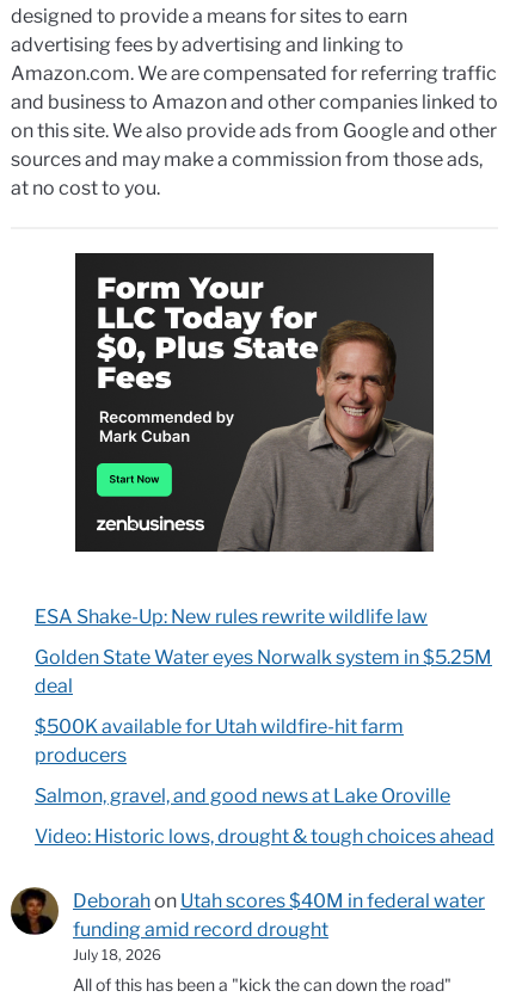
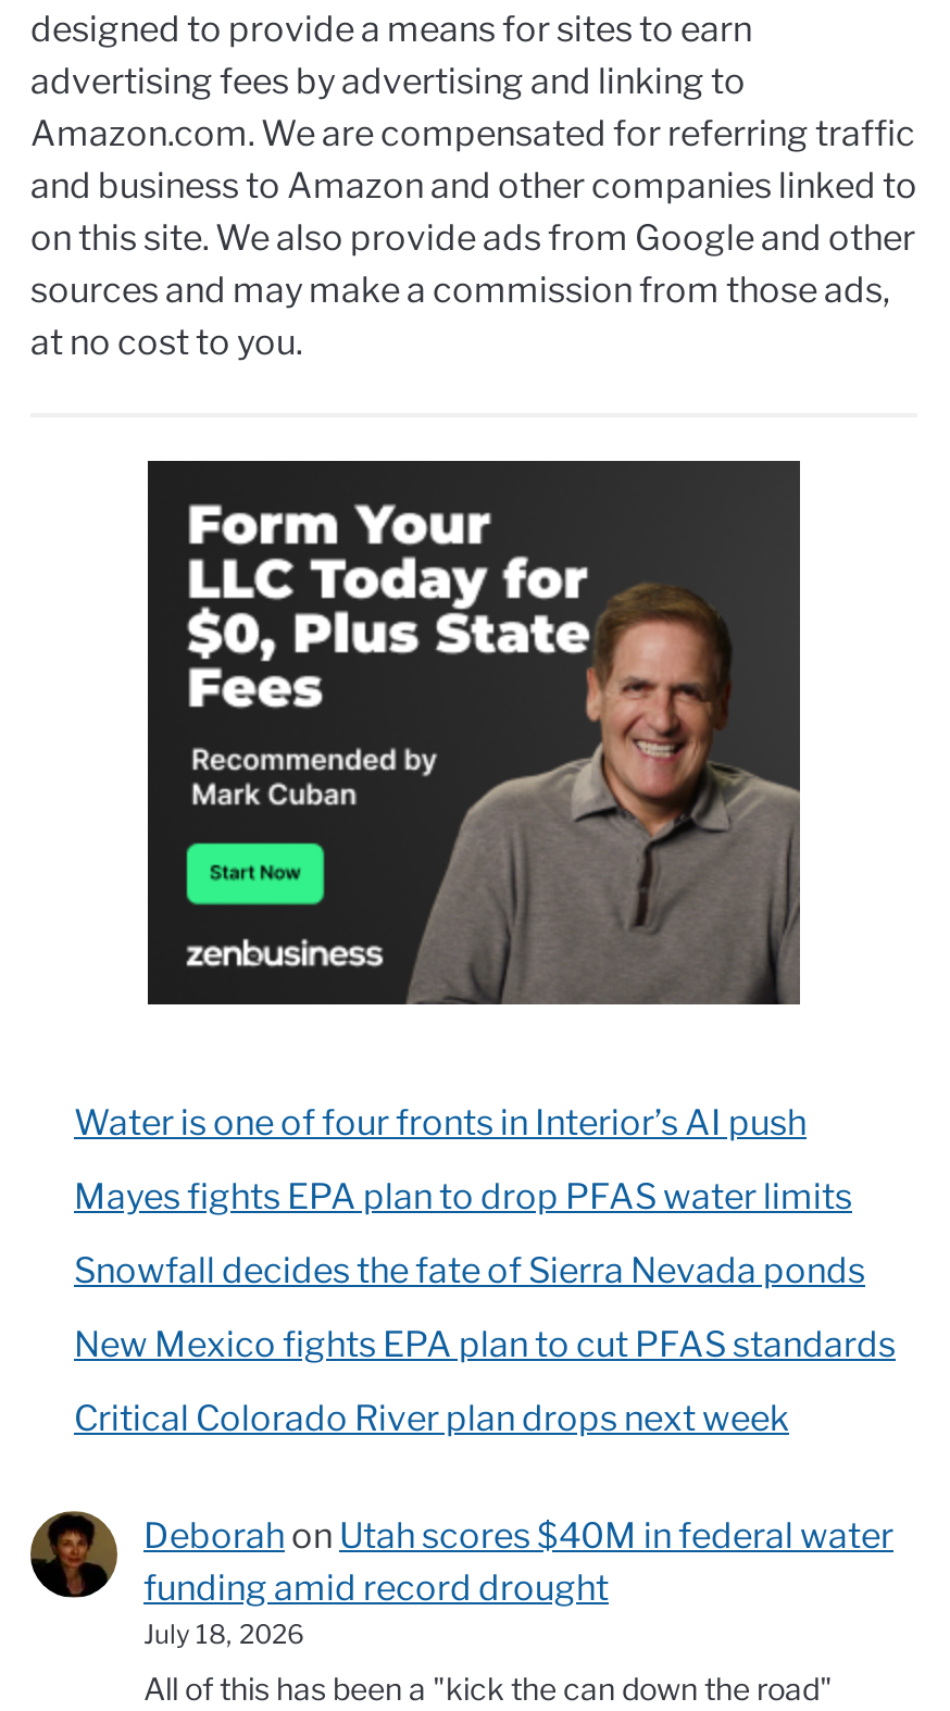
[35,605,428,628] ESA Shake-Up: New rules rewrite wildlife law -> [74,1102,807,1143] Water is one of four fronts in Interior’s AI push
[35,646,492,697] Golden State Water eyes Norwalk system in $5.25M | deal -> [74,1176,852,1217] Mayes fights EPA plan to drop PFAS water limits
[35,715,404,766] $500K available for Utah wildfire-hit farm | producers -> [74,1250,865,1291] Snowfall decides the fate of Sierra Nevada ponds
[35,784,450,807] Salmon, gravel, and good news at Lake Oroville -> [74,1324,896,1365] New Mexico fights EPA plan to cut PFAS standards
[35,825,494,848] Video: Historic lows, drought & tough choices ahead -> [74,1397,789,1439] Critical Colorado River plan drops next week

